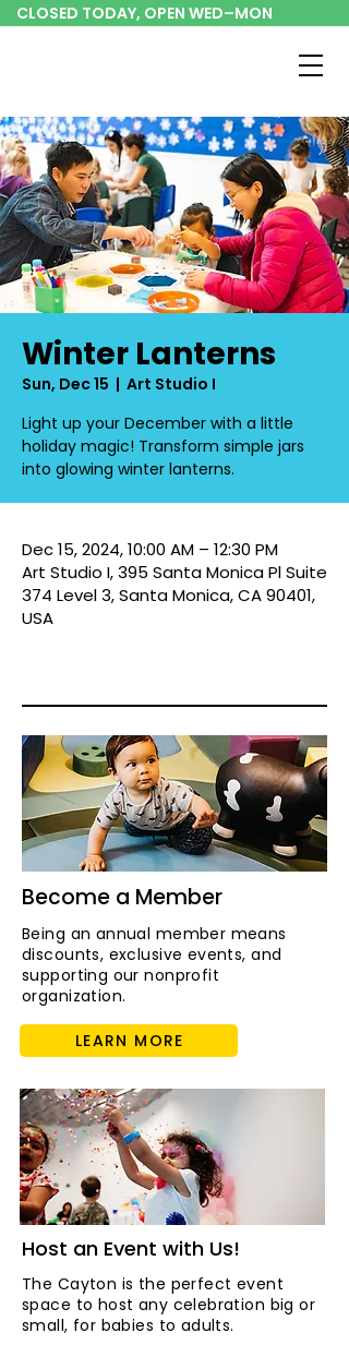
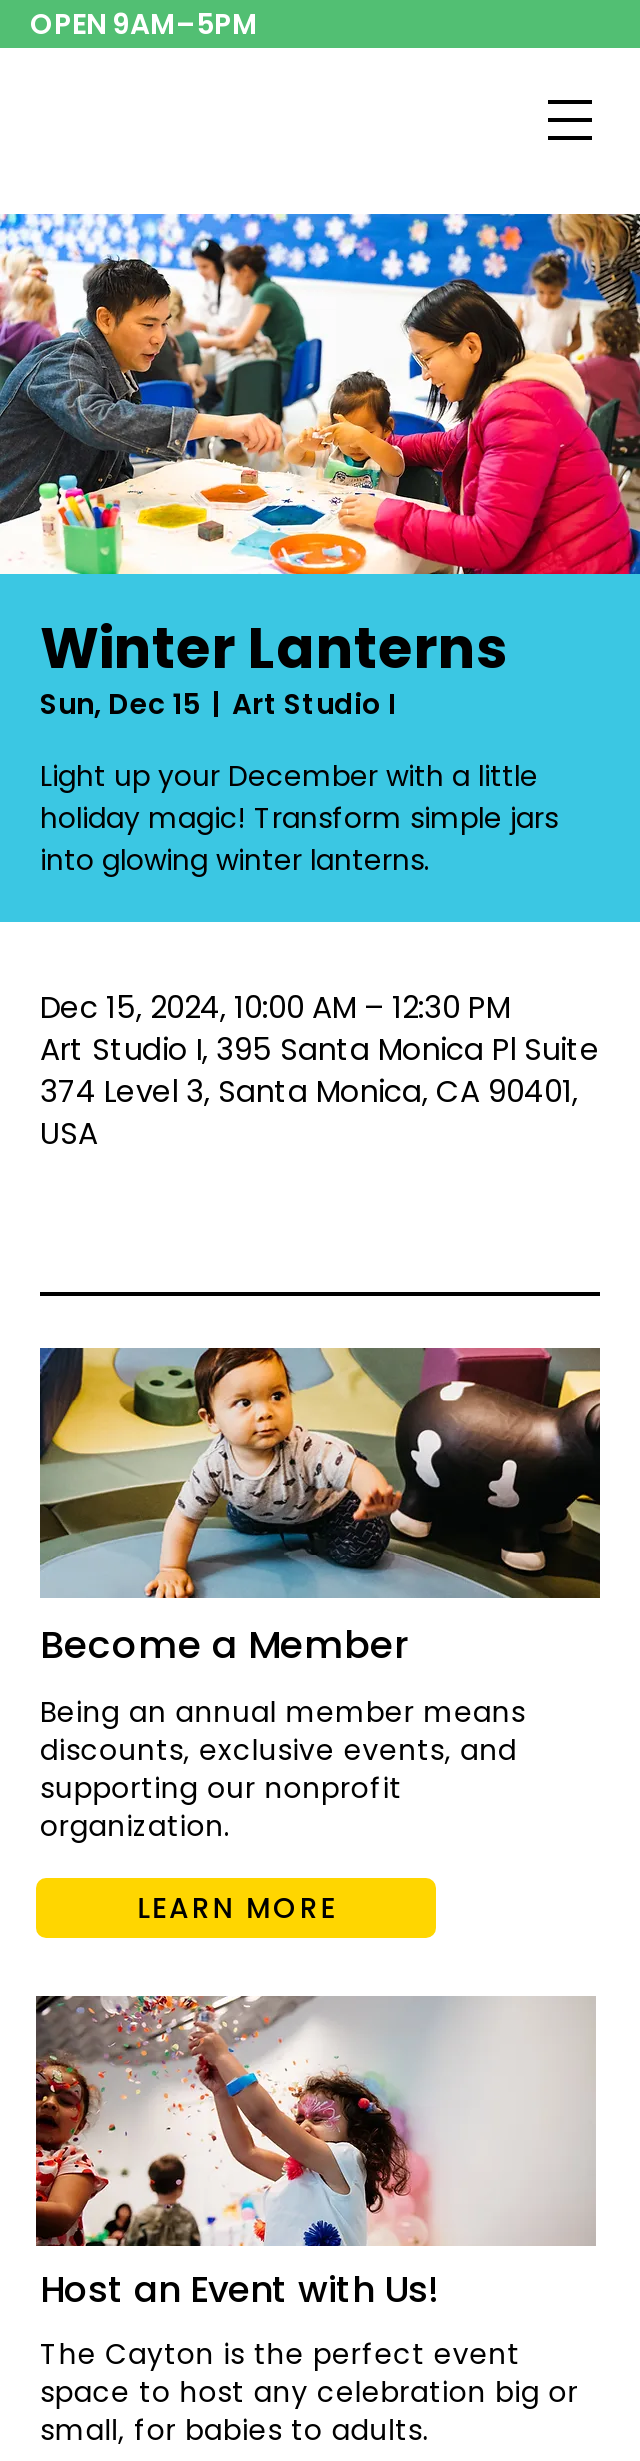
[16,2,273,24] CLOSED TODAY, OPEN WED–MON -> [30,4,258,44] OPEN 9AM–5PM

